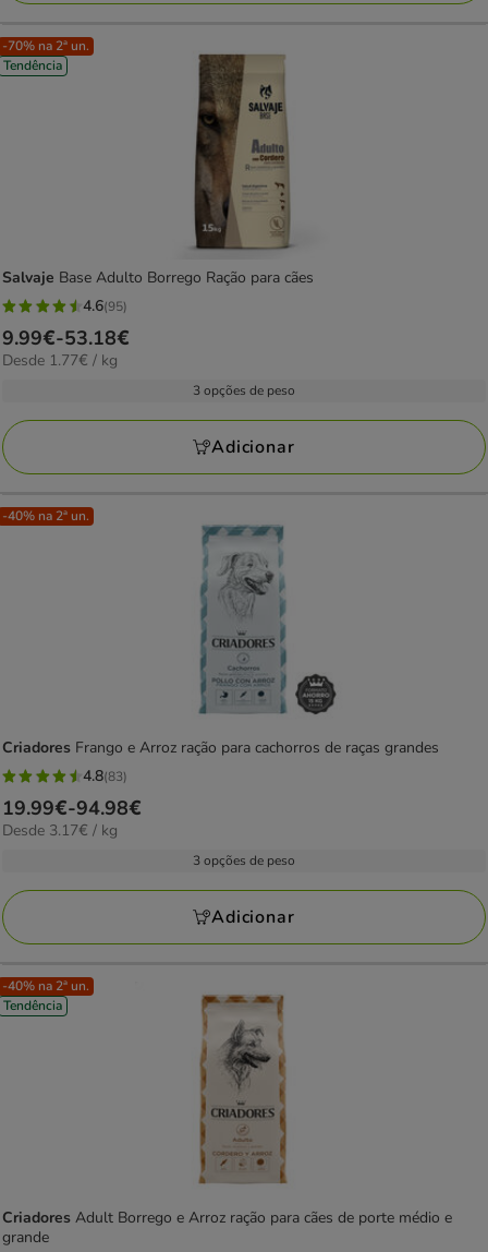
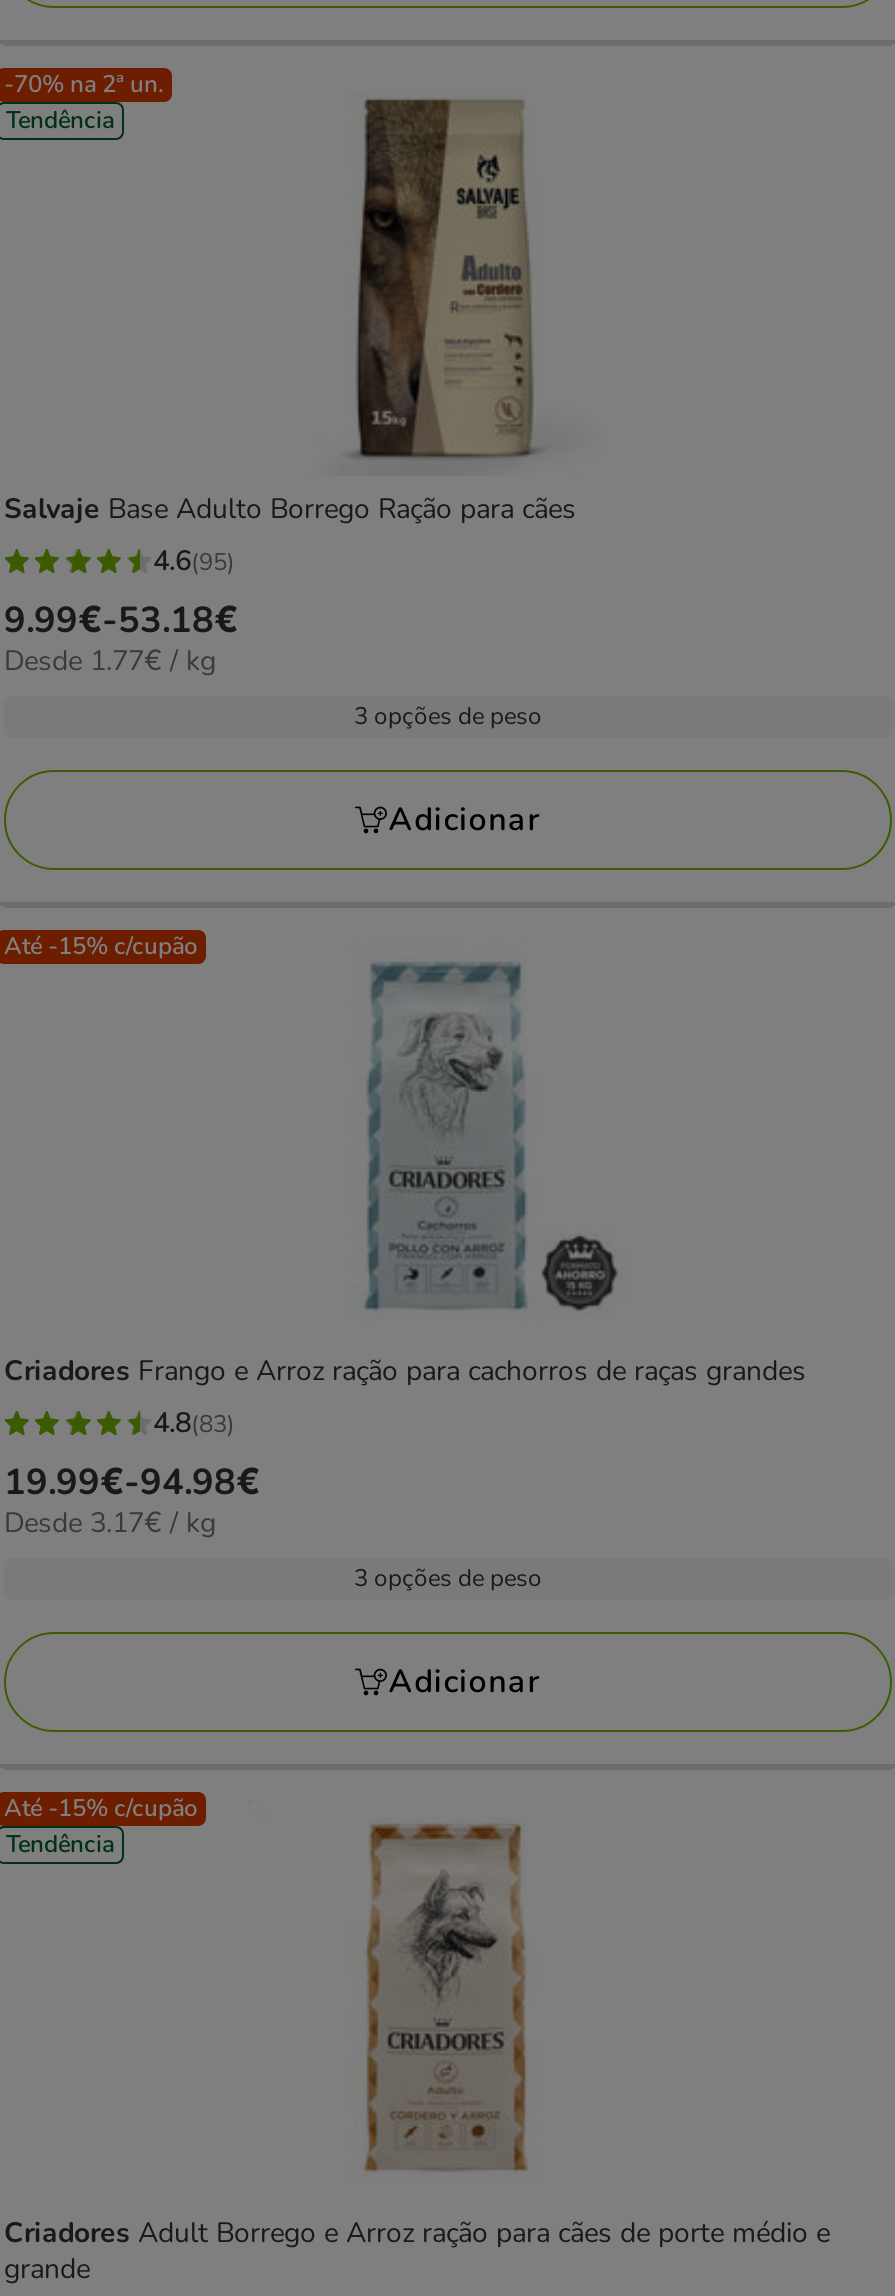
[2,507,89,525] -40% na 2ª un. -> [4,930,198,962] Até -15% c/cupão
[2,977,89,995] -40% na 2ª un. -> [4,1792,198,1824] Até -15% c/cupão

